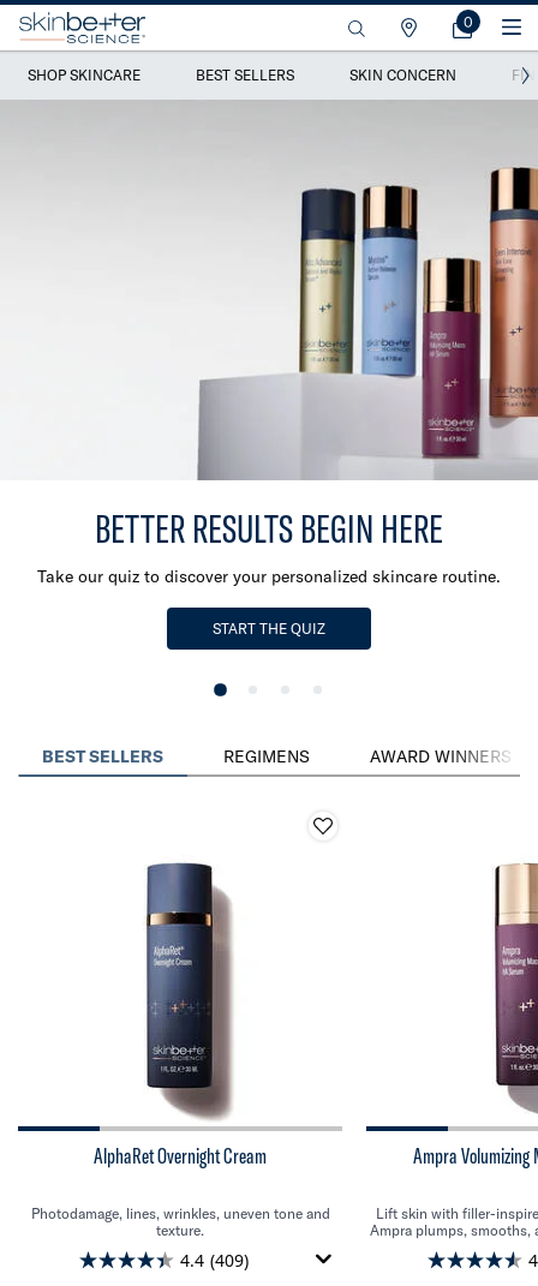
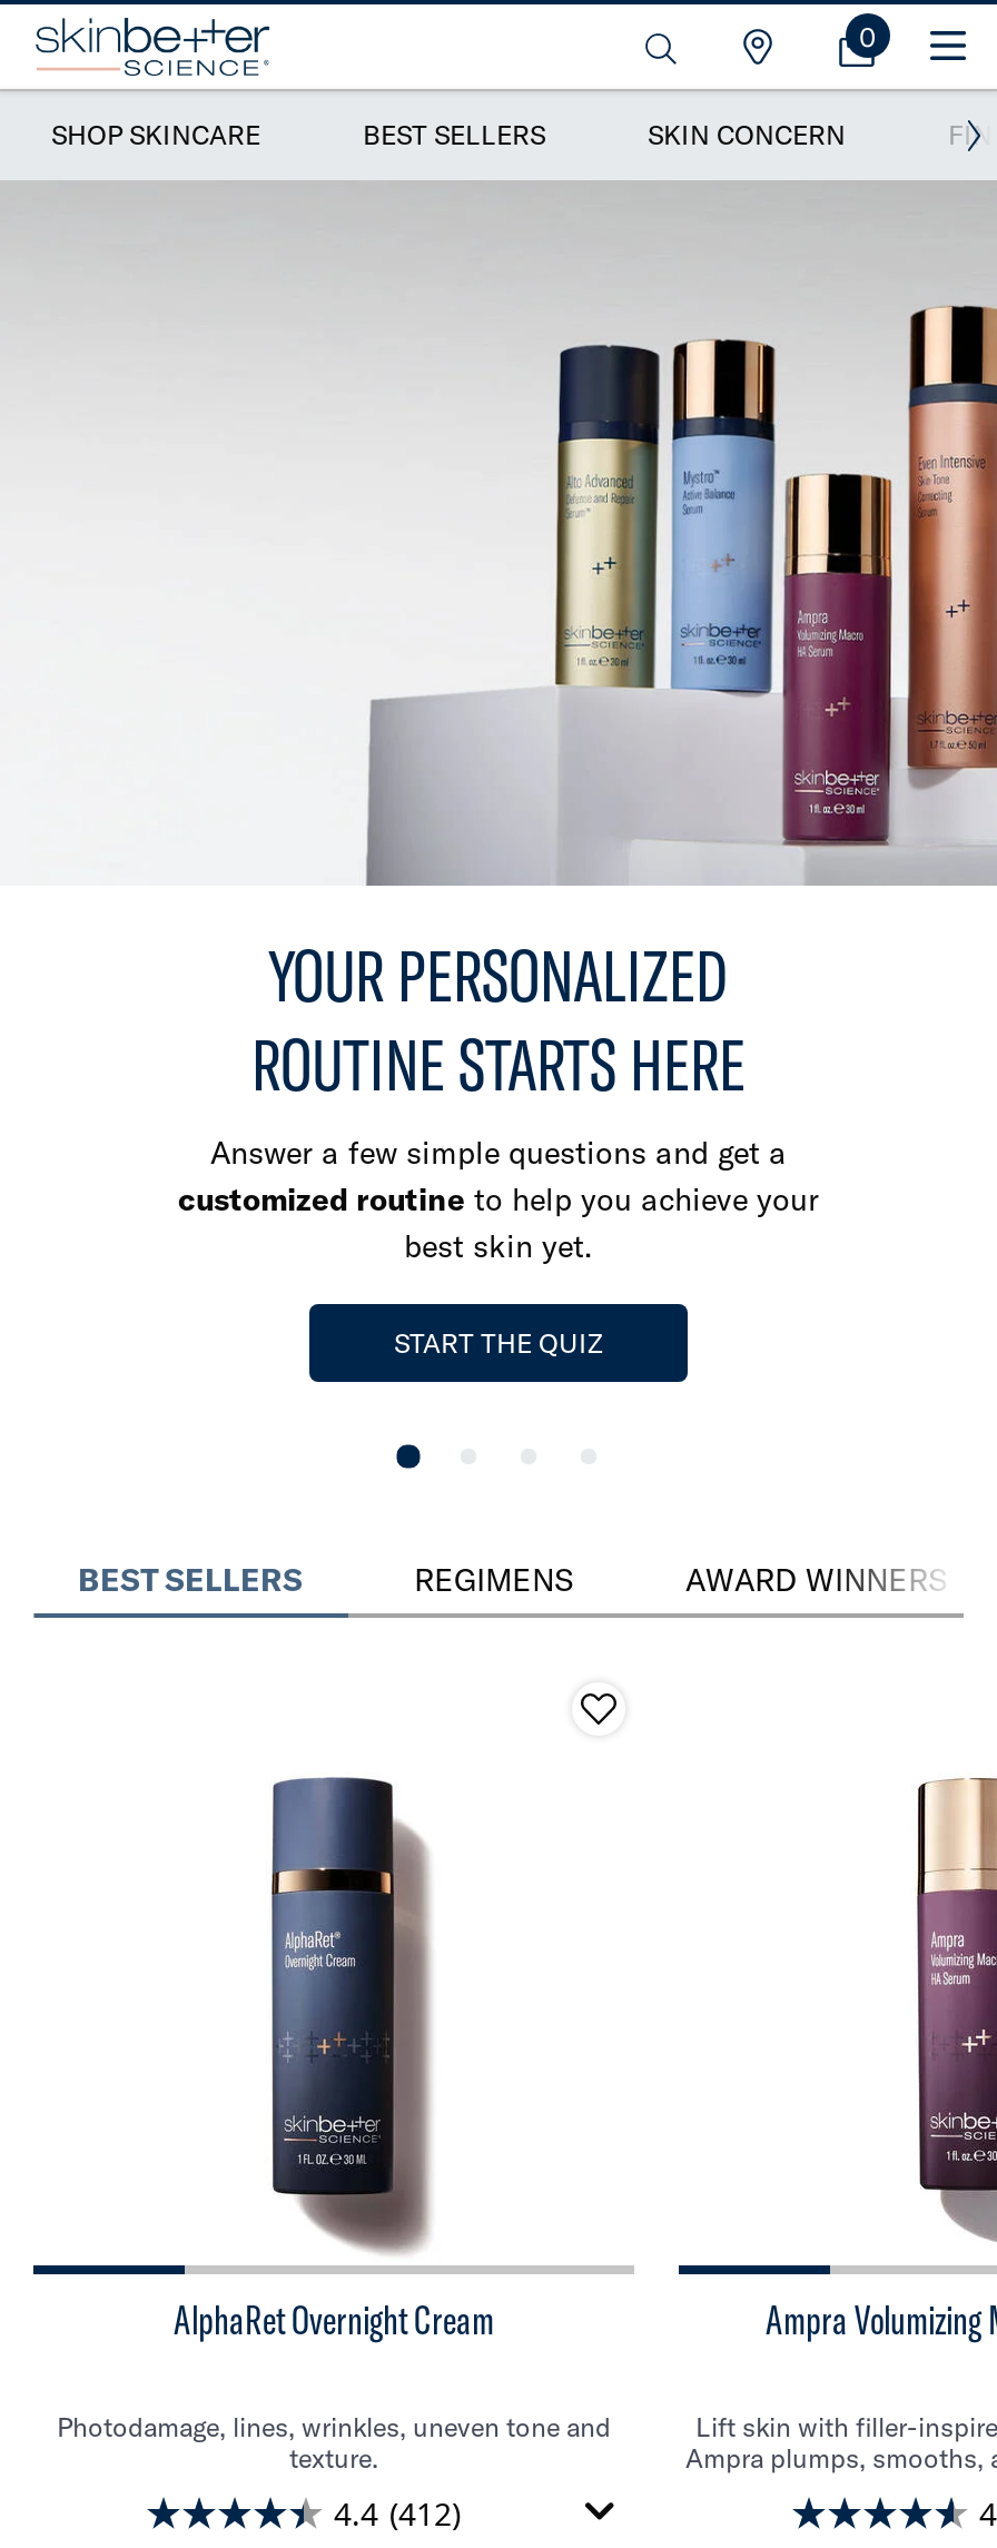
[37,505,501,588] BETTER RESULTS BEGIN HERE | Take our quiz to discover your personalized skincare routine. -> [178,931,819,1267] YOUR PERSONALIZED | ROUTINE STARTS HERE | Answer a few simple questions and get a | customized routine to help you achieve your | best skin yet.
[180,1248,249,1271] 4.4 (409) -> [334,2491,461,2534] 4.4 (412)

